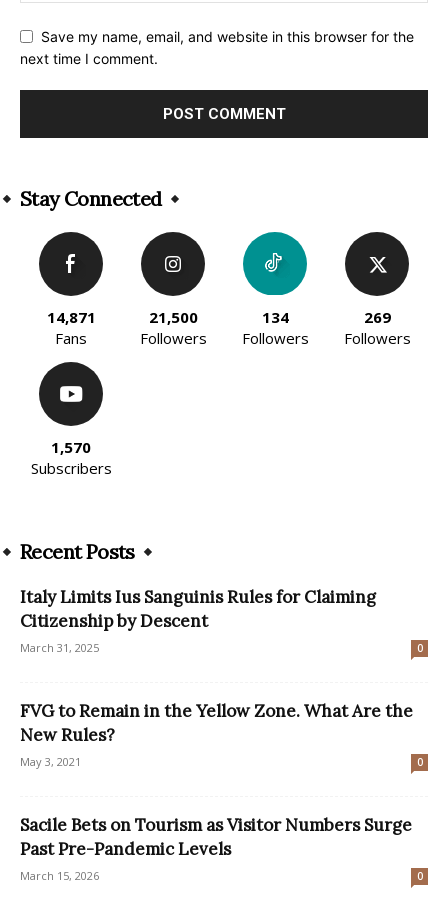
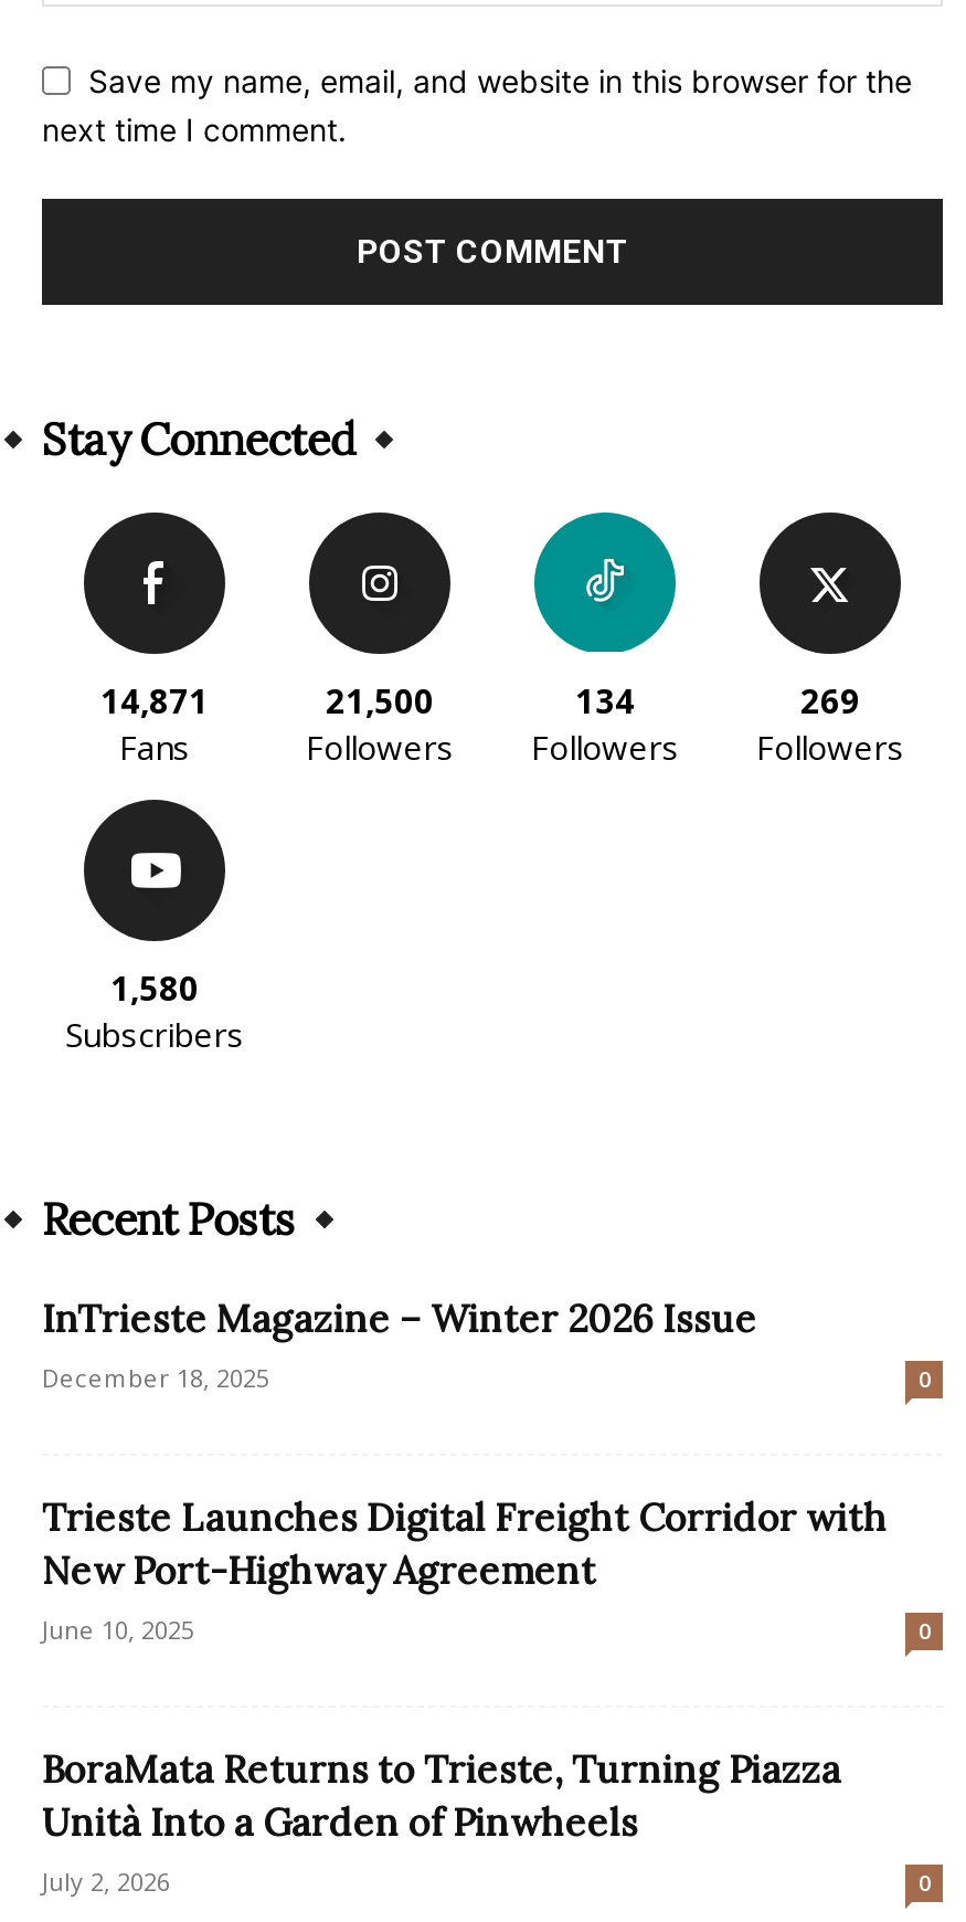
[51,437,91,457] 1,570 -> [110,966,199,1010] 1,580
[20,586,376,655] Italy Limits Ius Sanguinis Rules for Claiming | Citizenship by Descent | March 31, 2025 -> [42,1295,757,1395] InTrieste Magazine – Winter 2026 Issue | December 18, 2025
[20,700,413,769] FVG to Remain in the Yellow Zone. What Are the | New Rules? | May 3, 2021 -> [42,1494,888,1647] Trieste Launches Digital Freight Corridor with | New Port-Highway Agreement | June 10, 2025
[20,814,412,883] Sacile Bets on Tourism as Visitor Numbers Surge | Past Pre-Pandemic Levels | March 15, 2026 -> [42,1746,841,1899] BoraMata Returns to Trieste, Turning Piazza | Unità Into a Garden of Pinwheels | July 2, 2026

